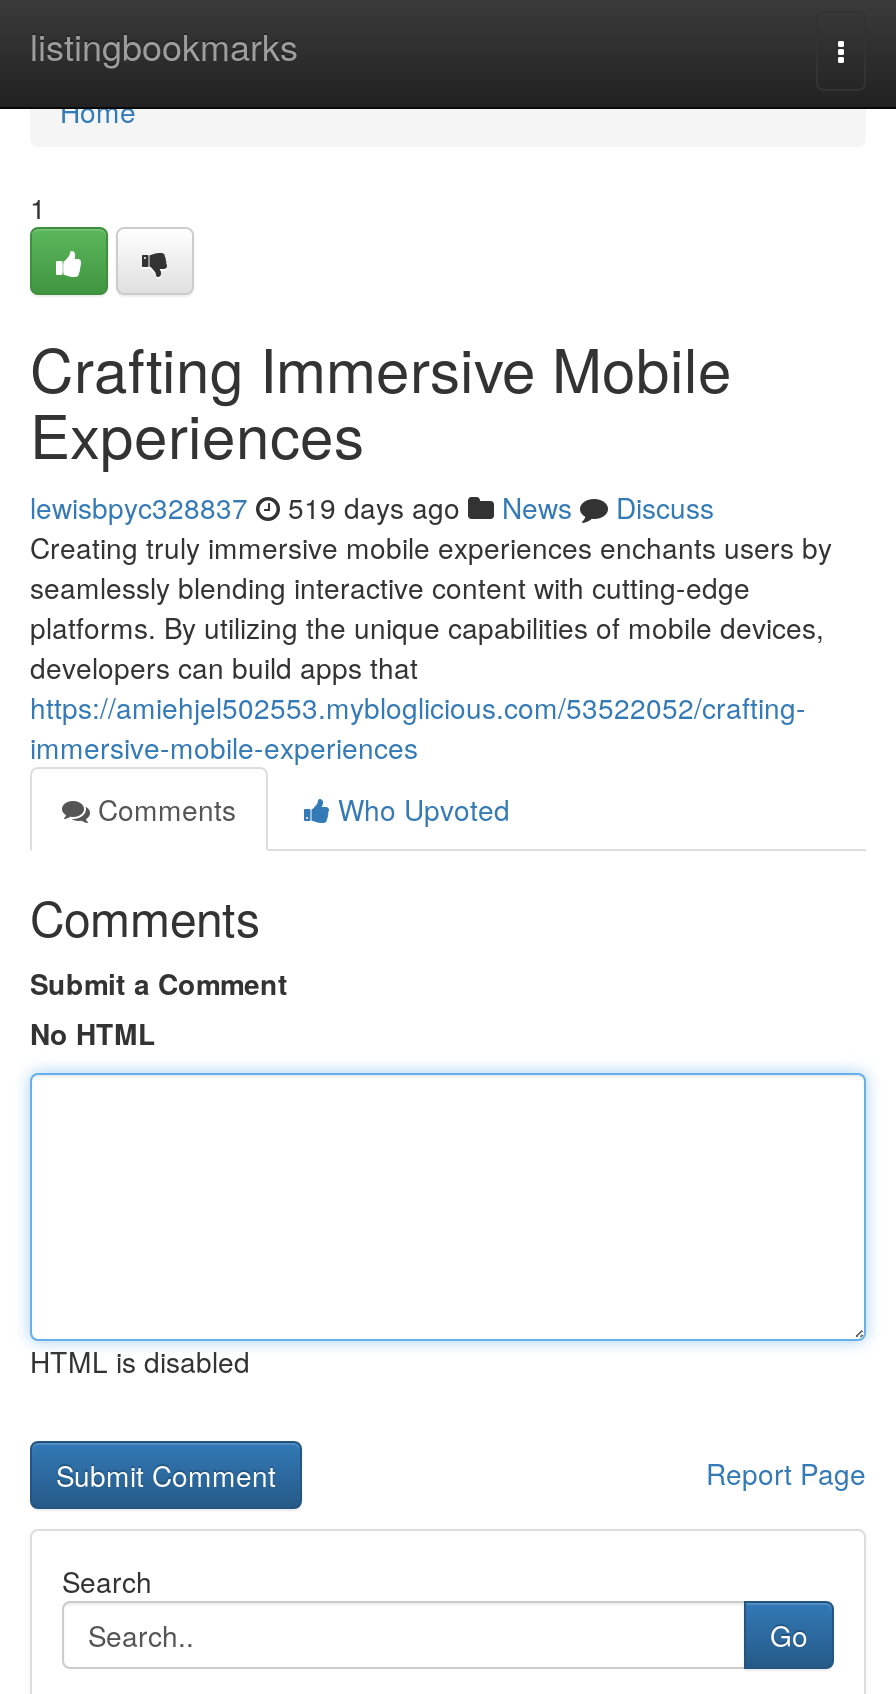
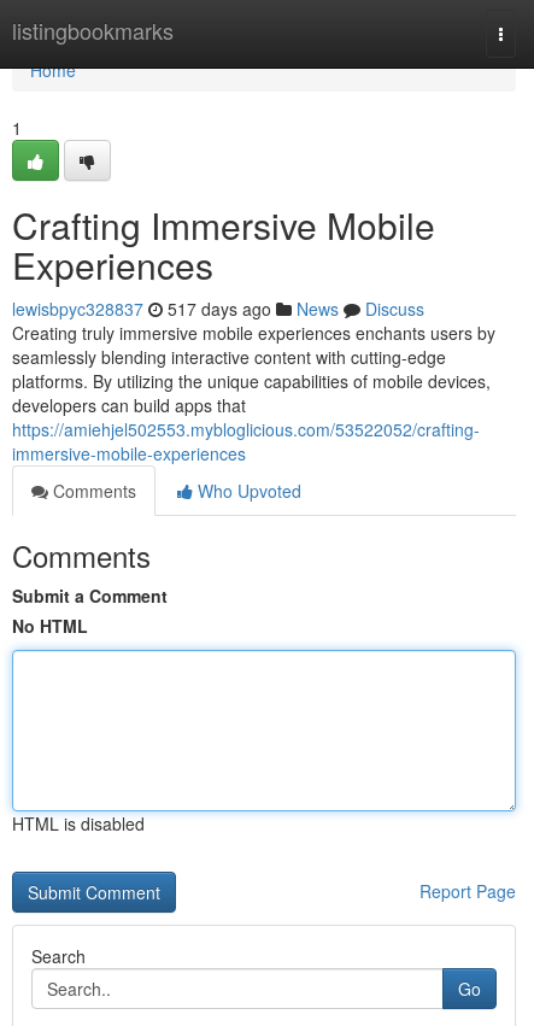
[30,487,714,527] lewisbpyc328837 519 days ago News Discuss -> [12,297,424,321] lewisbpyc328837 517 days ago News Discuss

